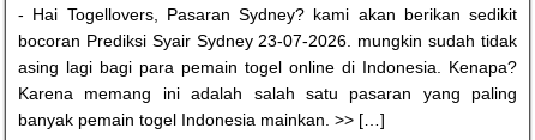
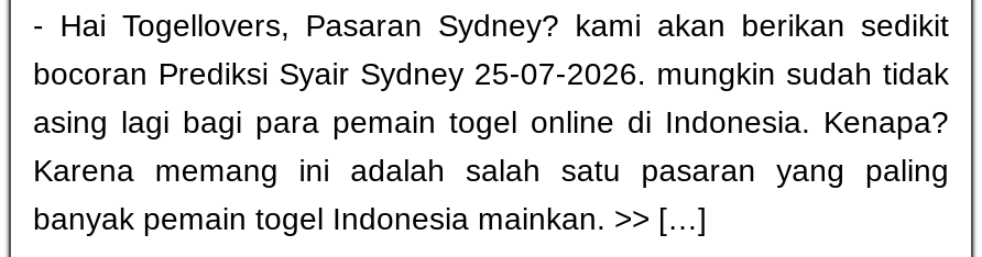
[18,31,517,50] bocoran Prediksi Syair Sydney 23-07-2026. mungkin sudah tidak -> [33,56,949,92] bocoran Prediksi Syair Sydney 25-07-2026. mungkin sudah tidak

